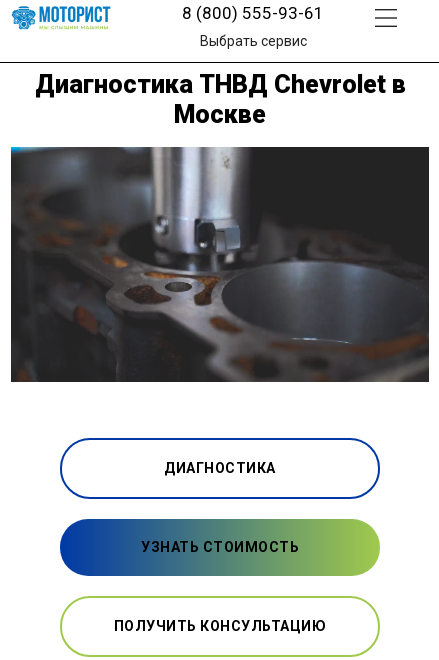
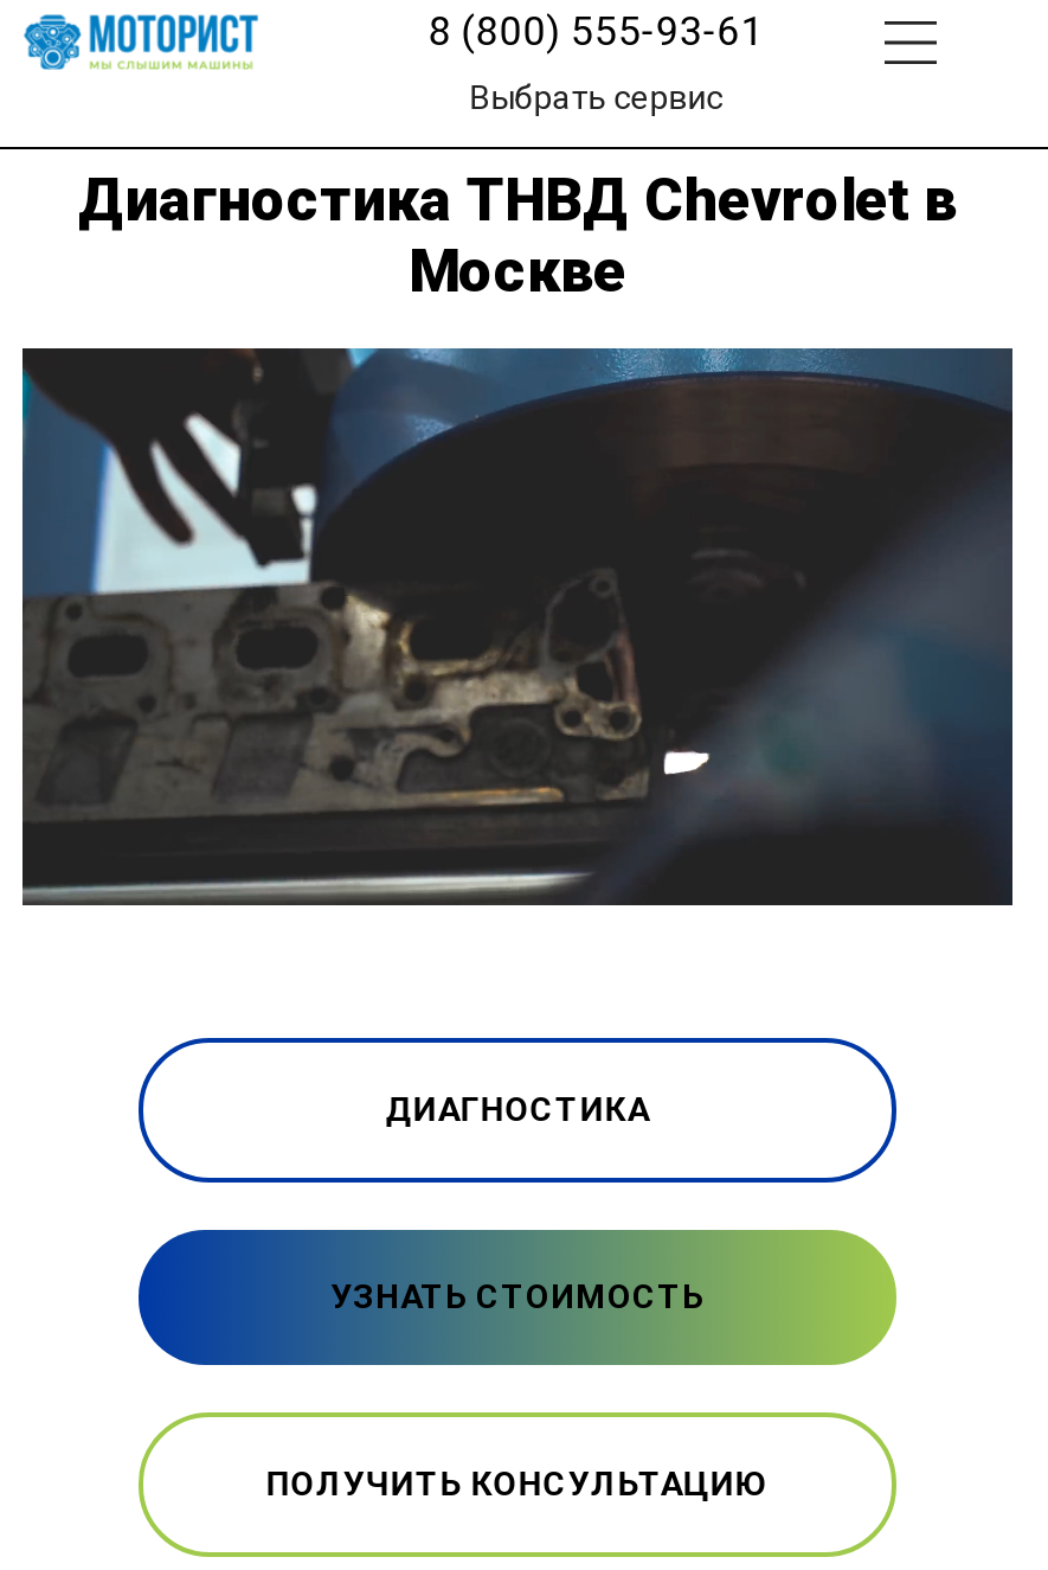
[10,146,429,382] [image] -> [20,346,1012,903] [image]

